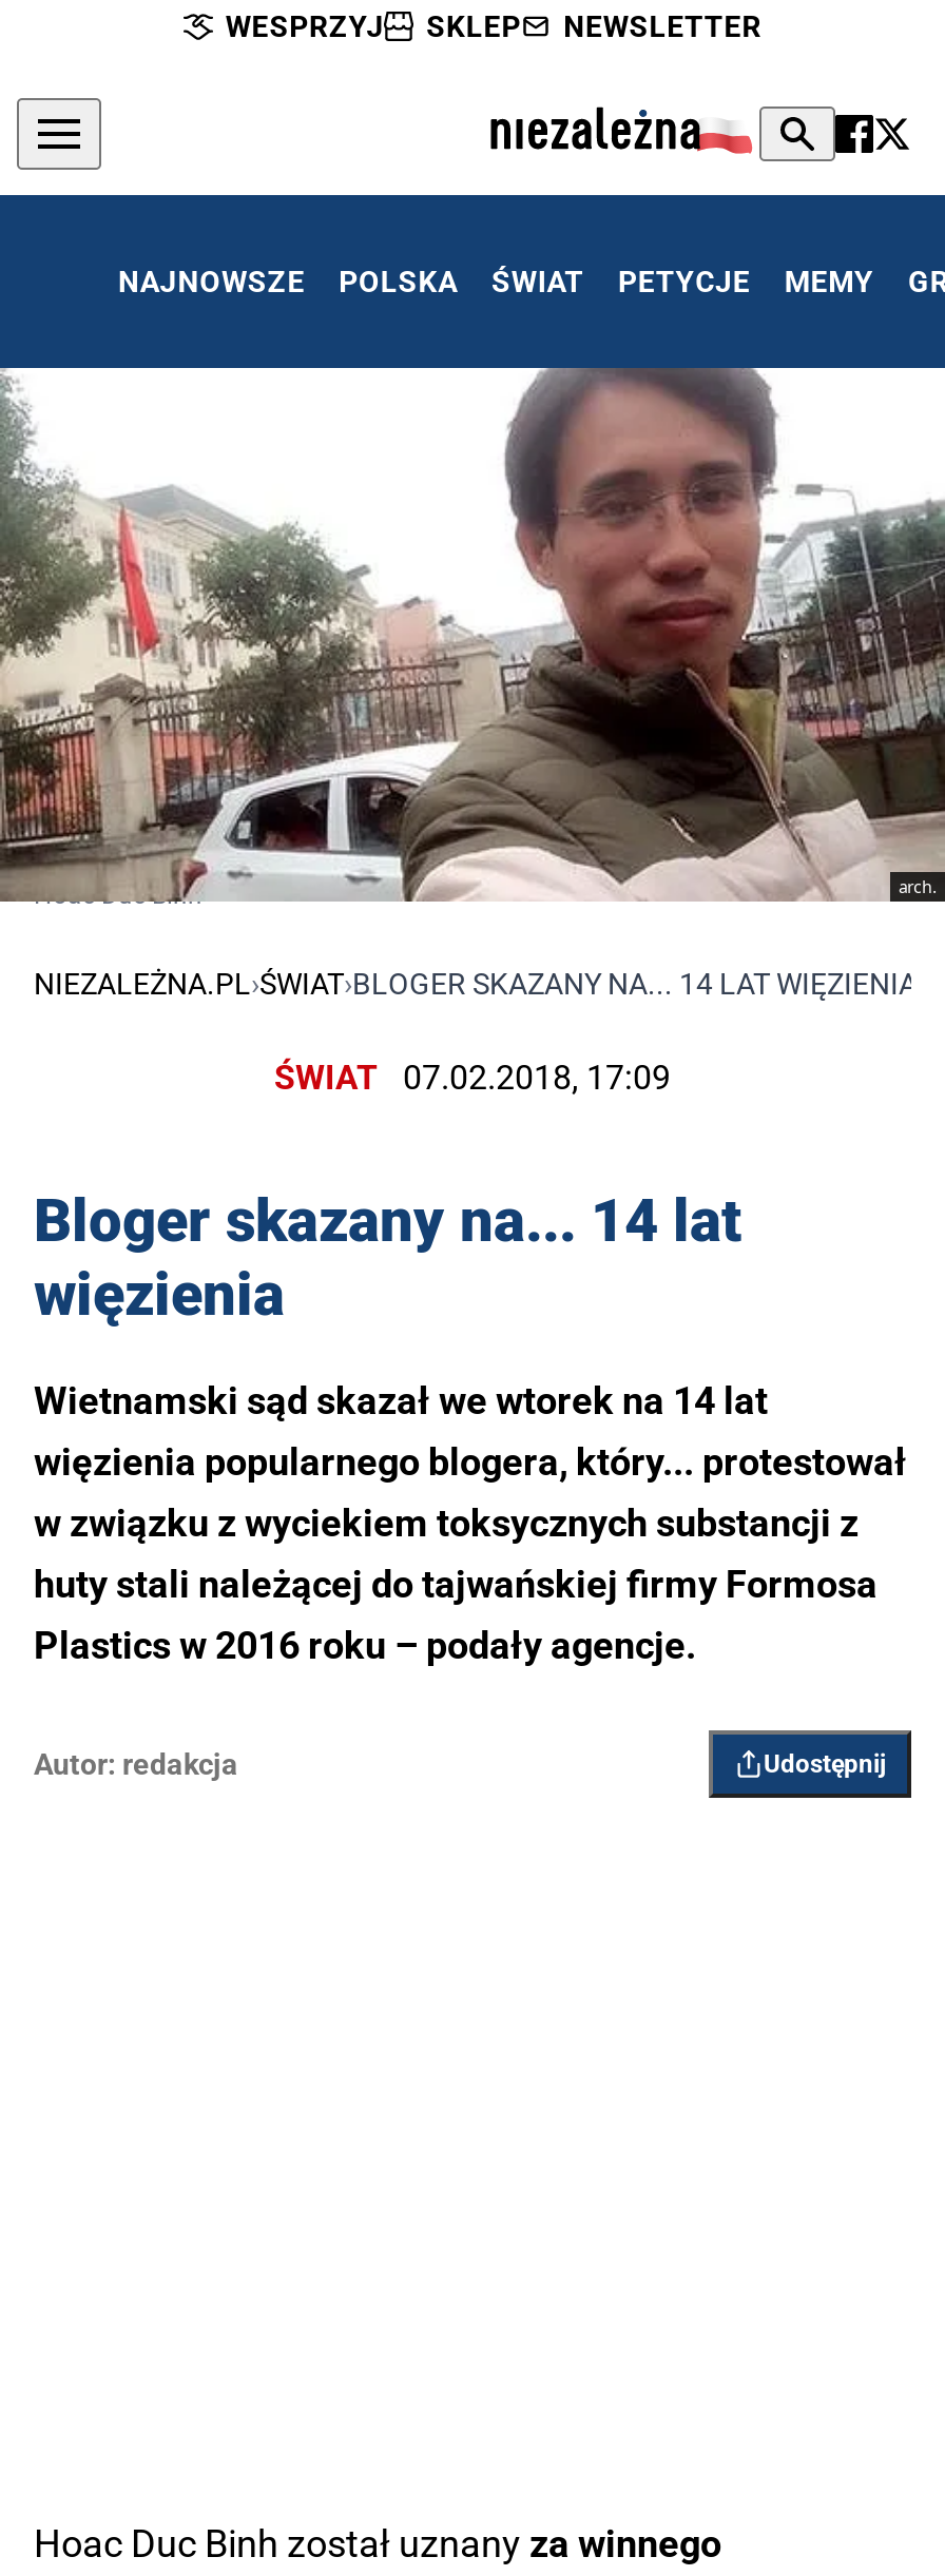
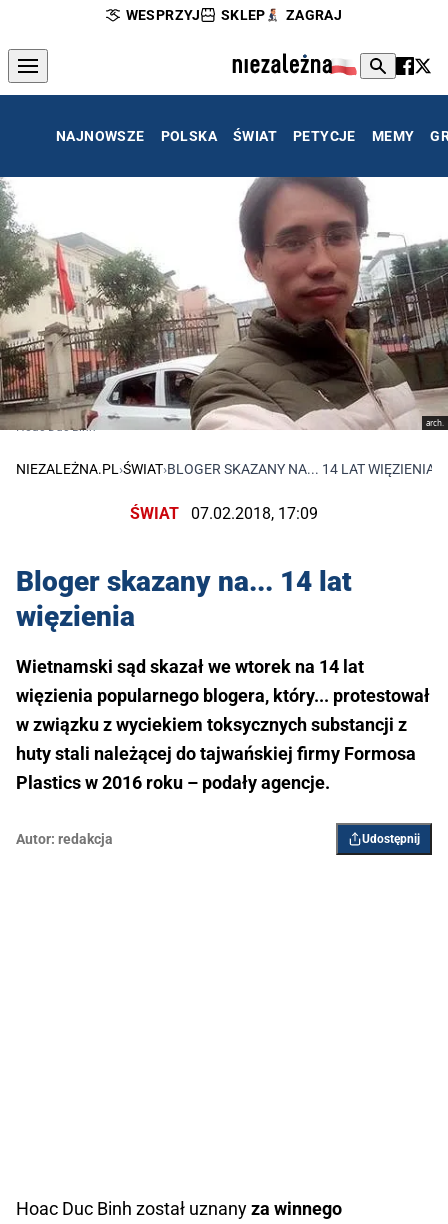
[563,9,762,43] NEWSLETTER -> [286,7,342,23] ZAGRAJ

